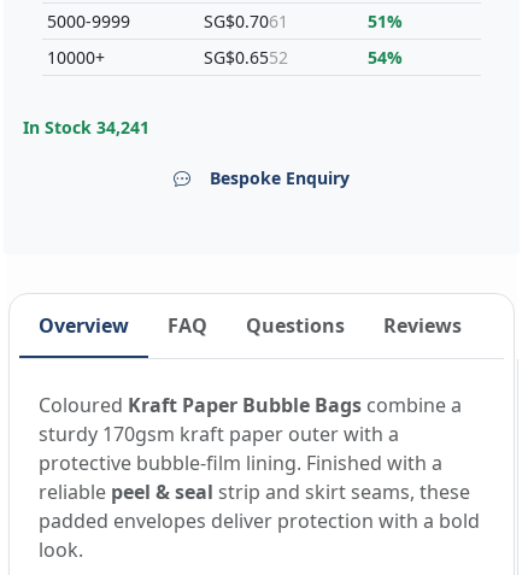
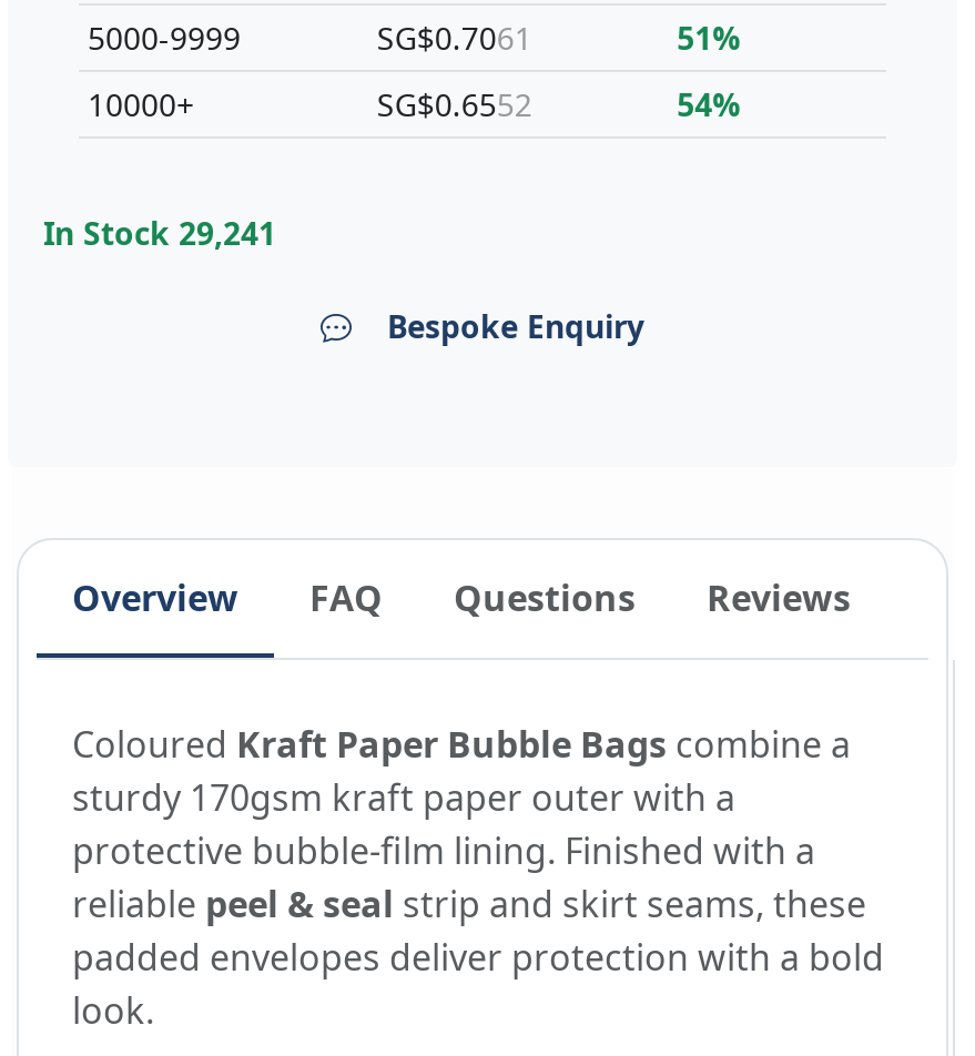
[23,116,149,139] In Stock 34,241 -> [43,212,276,254] In Stock 29,241

